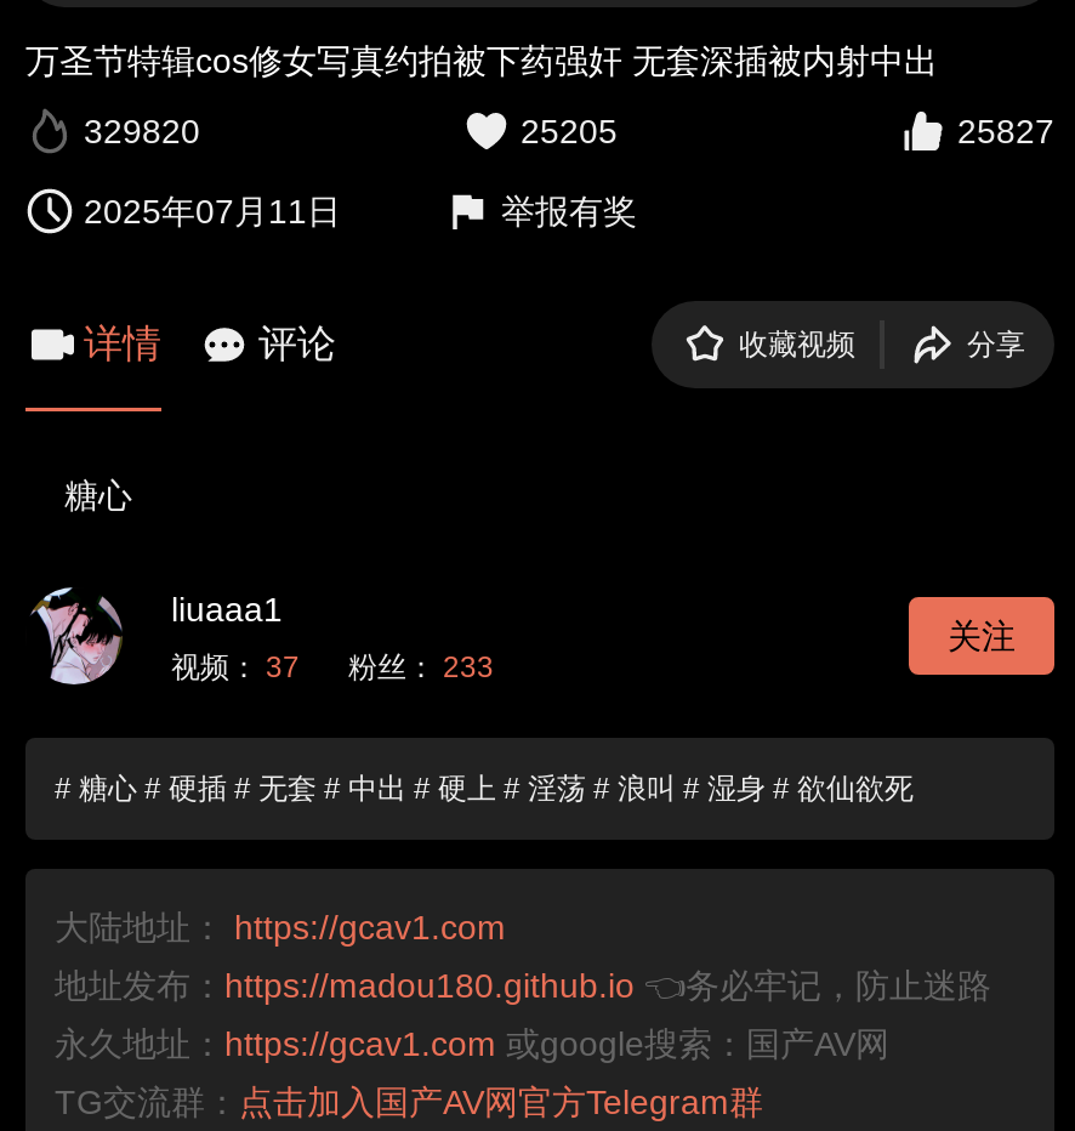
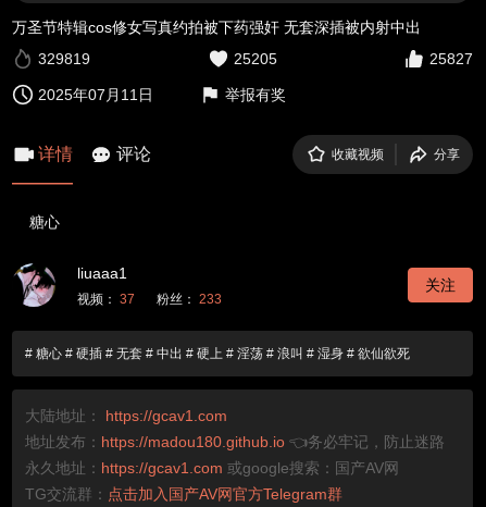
[84,110,200,149] 329820 -> [38,50,90,67] 329819

